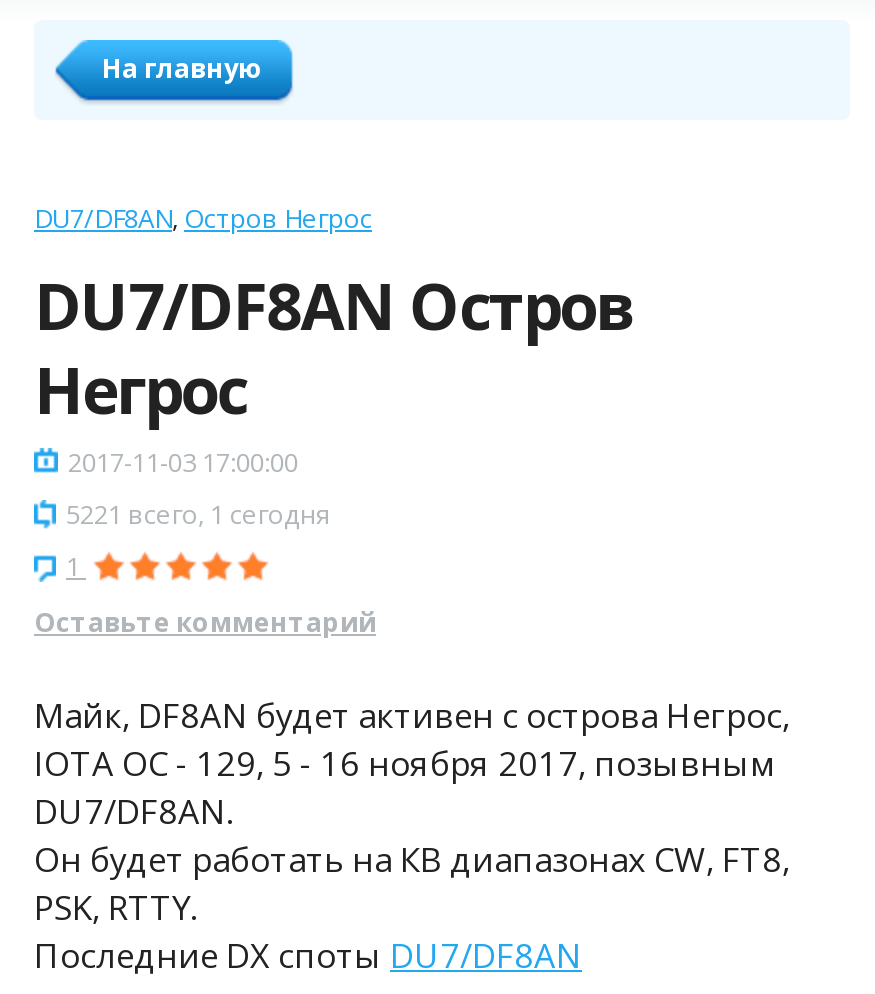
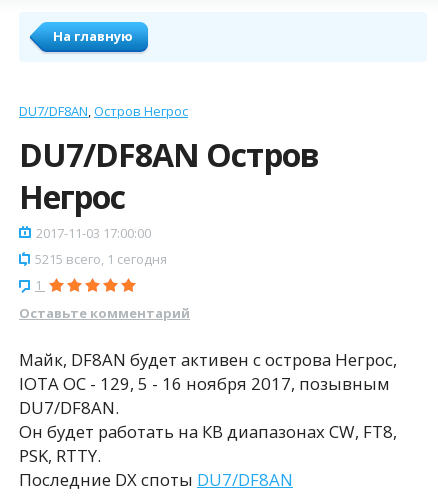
[66,496,330,532] 5221 всего, 1 сегодня -> [35,250,167,268] 5215 всего, 1 сегодня

